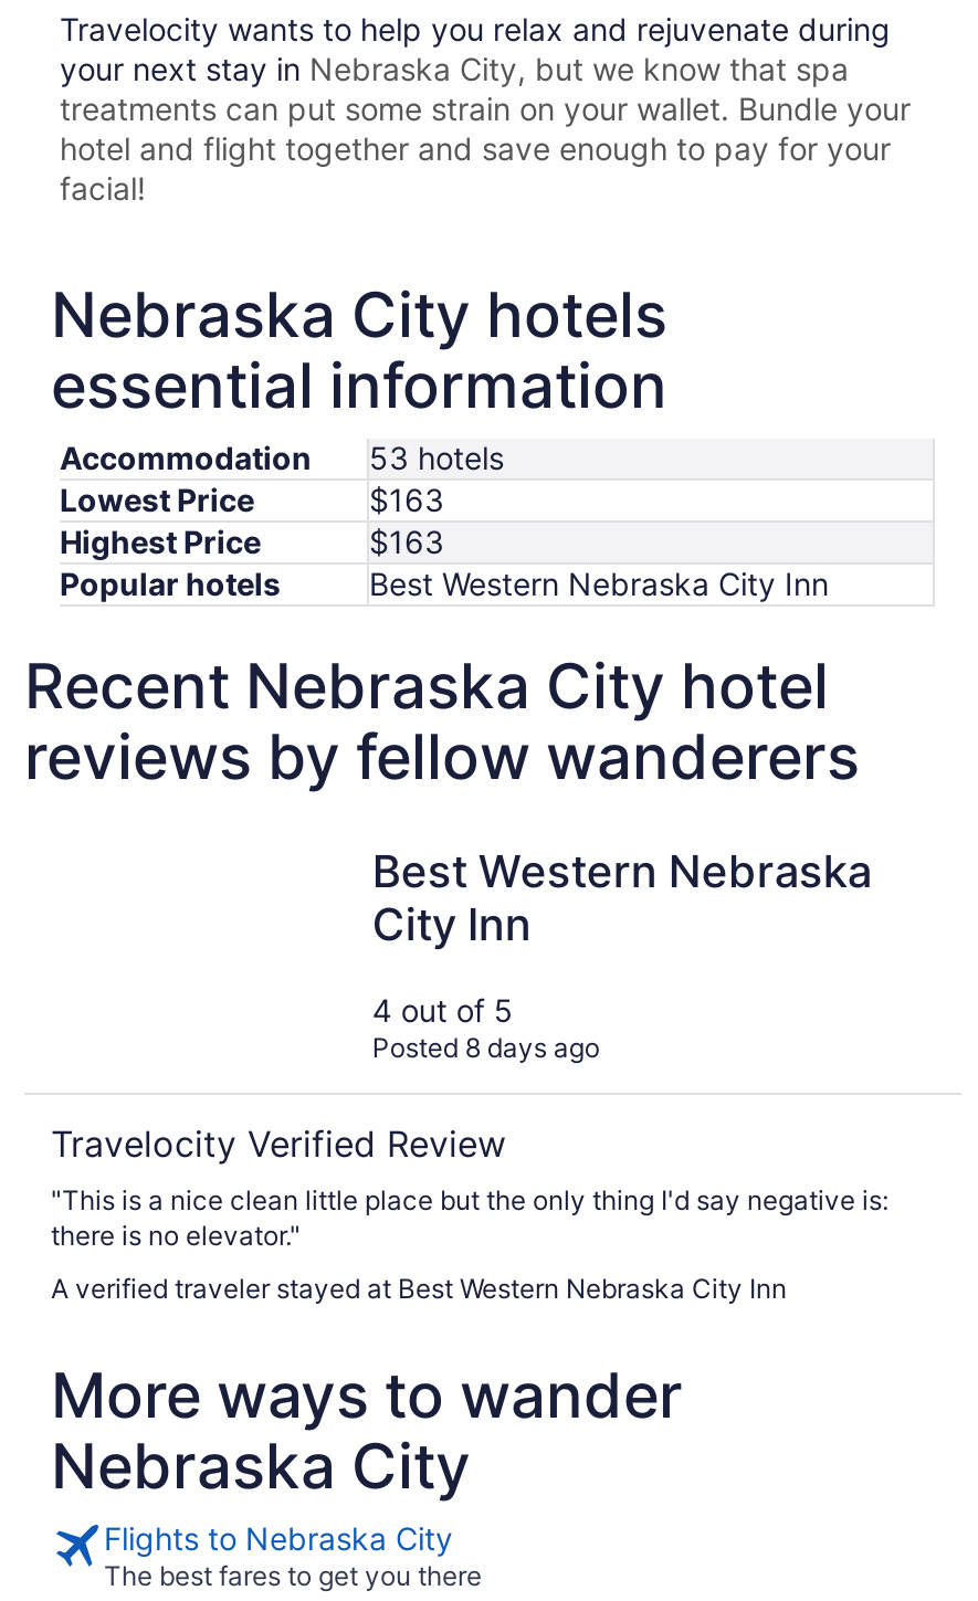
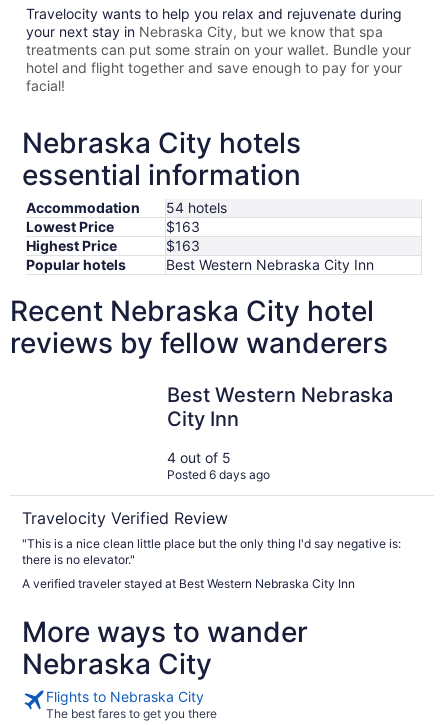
[60,439,504,477] Accommodation 53 hotels -> [26,199,227,216] Accommodation 54 hotels
[372,1032,600,1065] Posted 8 days ago -> [167,467,270,482] Posted 6 days ago

